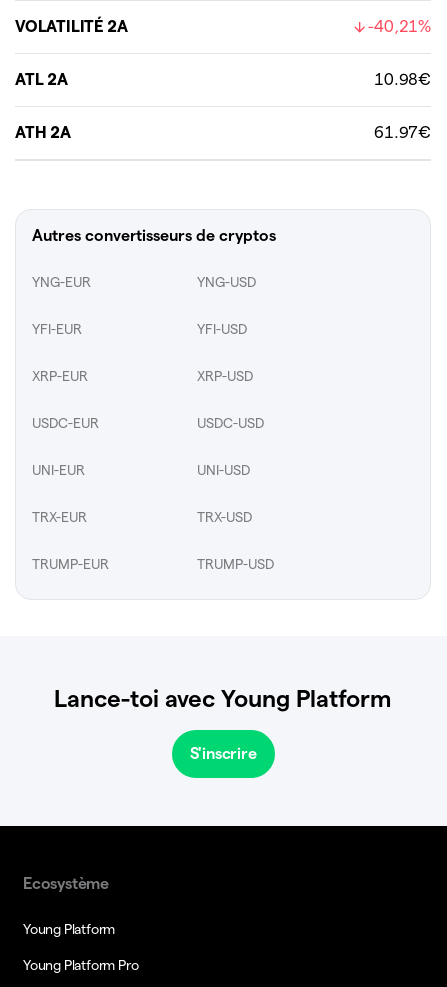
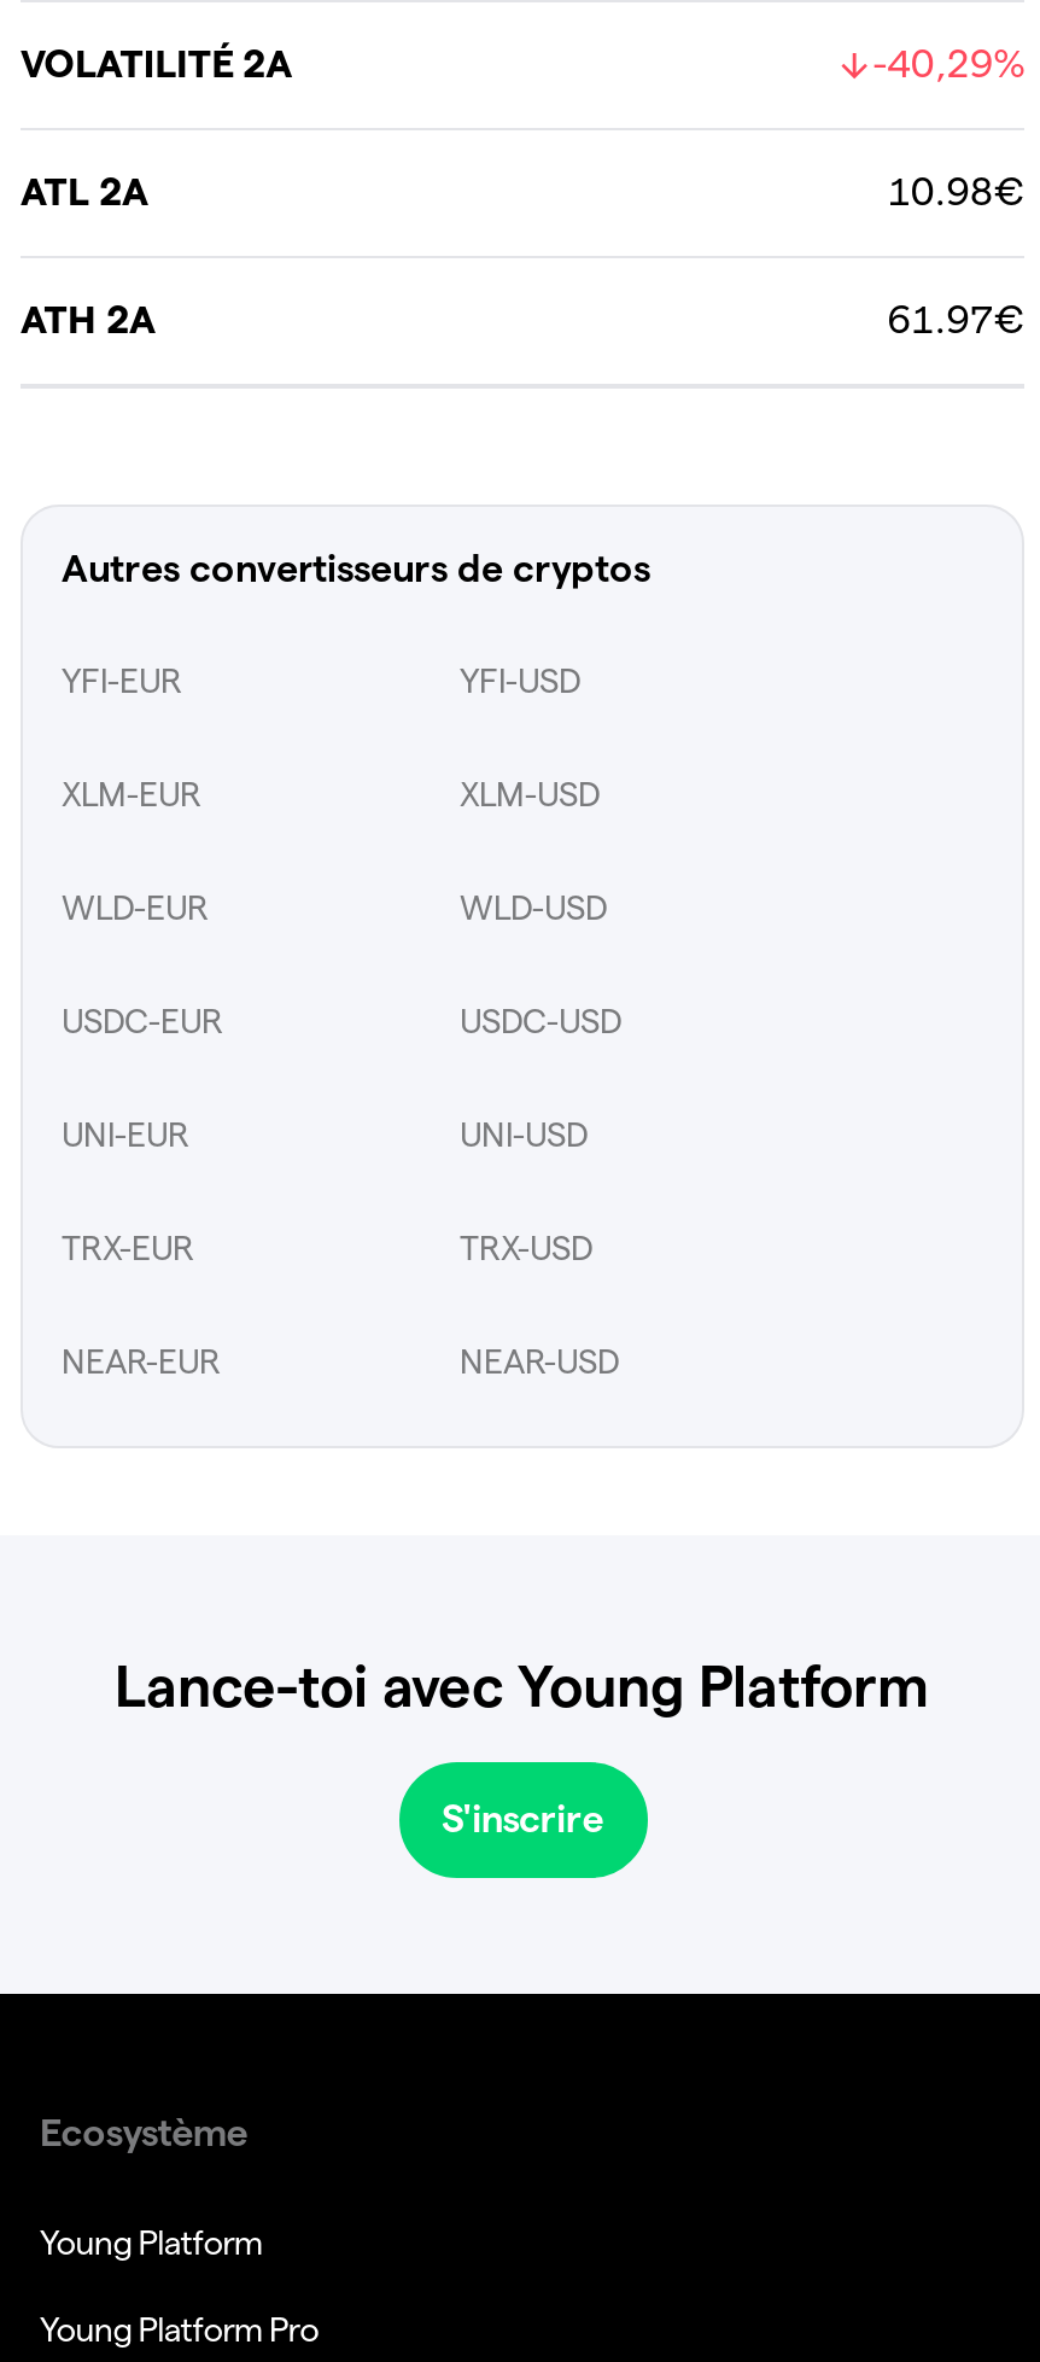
[368,18,431,35] -40,21% -> [873,43,1024,84] -40,29%
[32,273,256,289] YNG-EUR | YNG-USD -> none
moved [32,320,247,336] -> [62,660,580,699]: YFI-EUR | YFI-USD
[32,367,253,383] XRP-EUR | XRP-USD -> [62,774,607,926] XLM-EUR | XLM-USD | WLD-EUR | WLD-USD
[32,555,274,571] TRUMP-EUR | TRUMP-USD -> [62,1341,619,1380] NEAR-EUR | NEAR-USD

